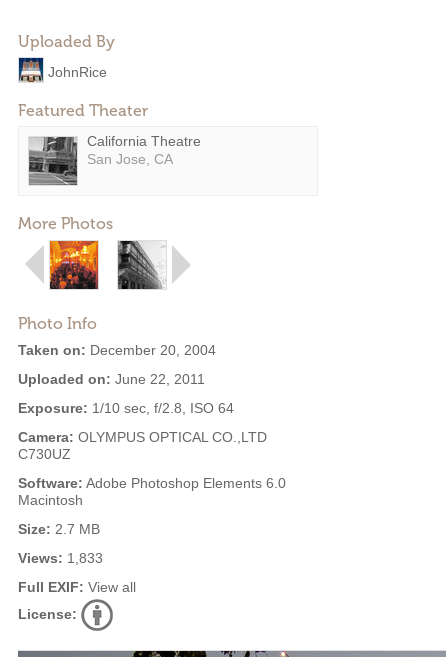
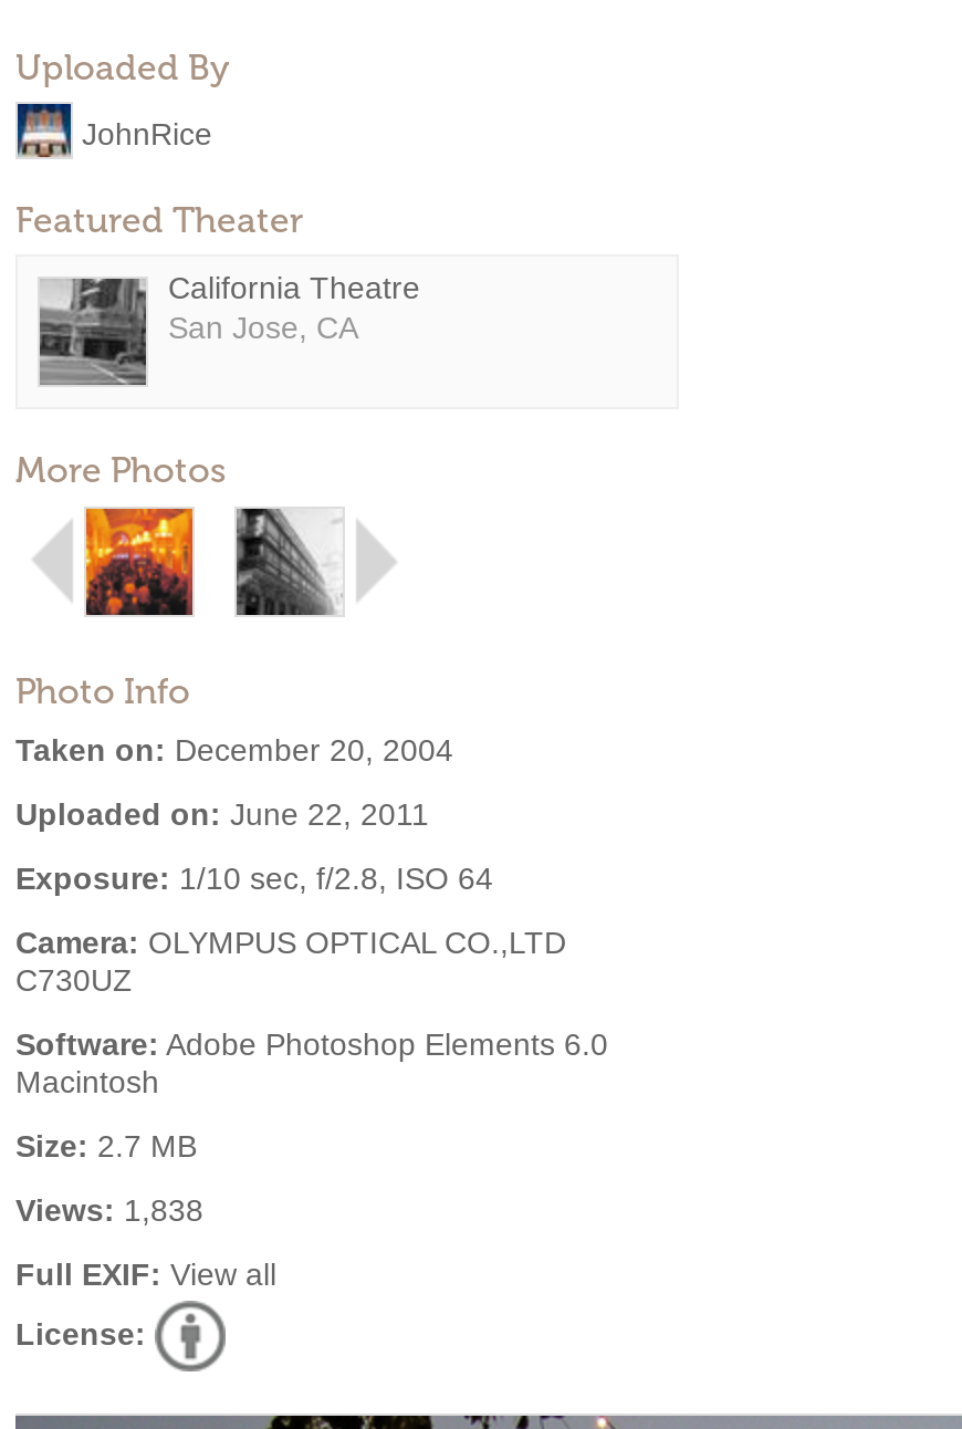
[18,550,103,566] Views: 1,833 -> [15,1192,203,1228] Views: 1,838

